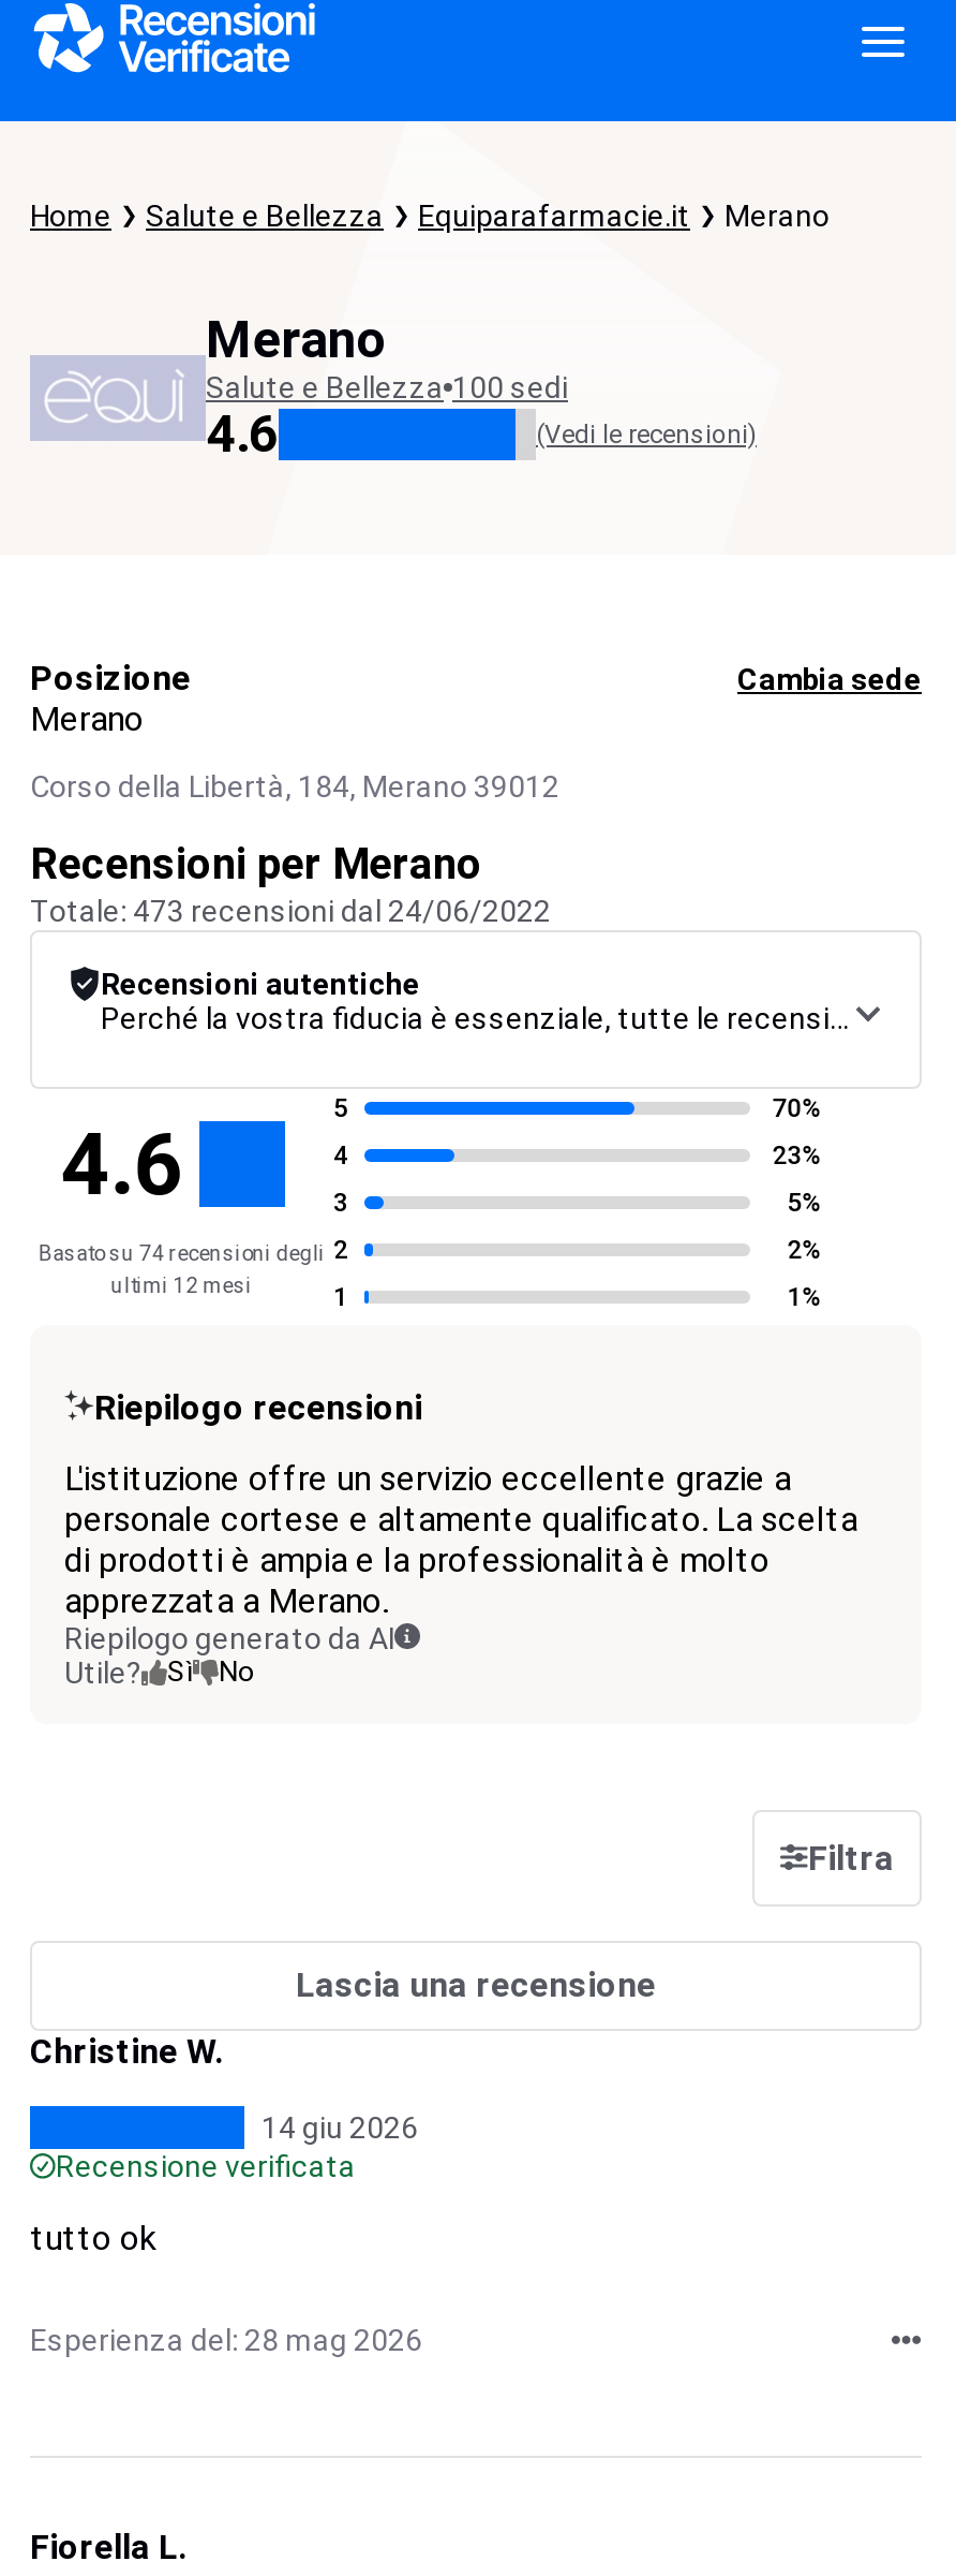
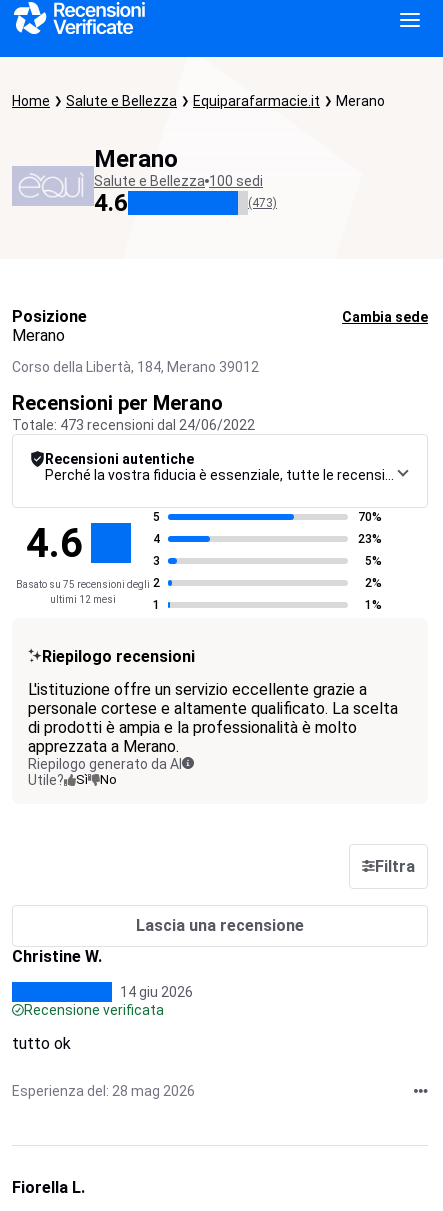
[536,419,757,450] (Vedi le recensioni) -> [248,196,277,210] (473)
[38,1240,325,1264] Basato su 74 recensioni degli -> [16,578,150,589] Basato su 75 recensioni degli

